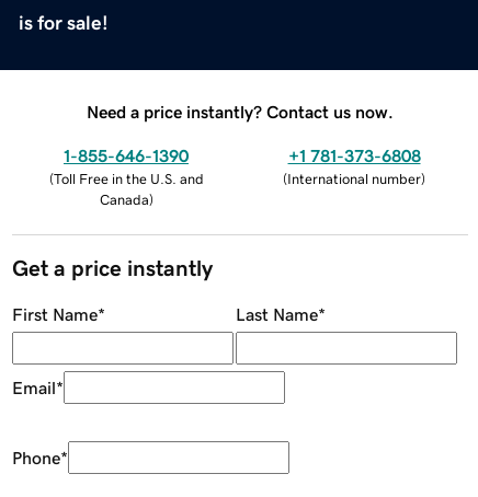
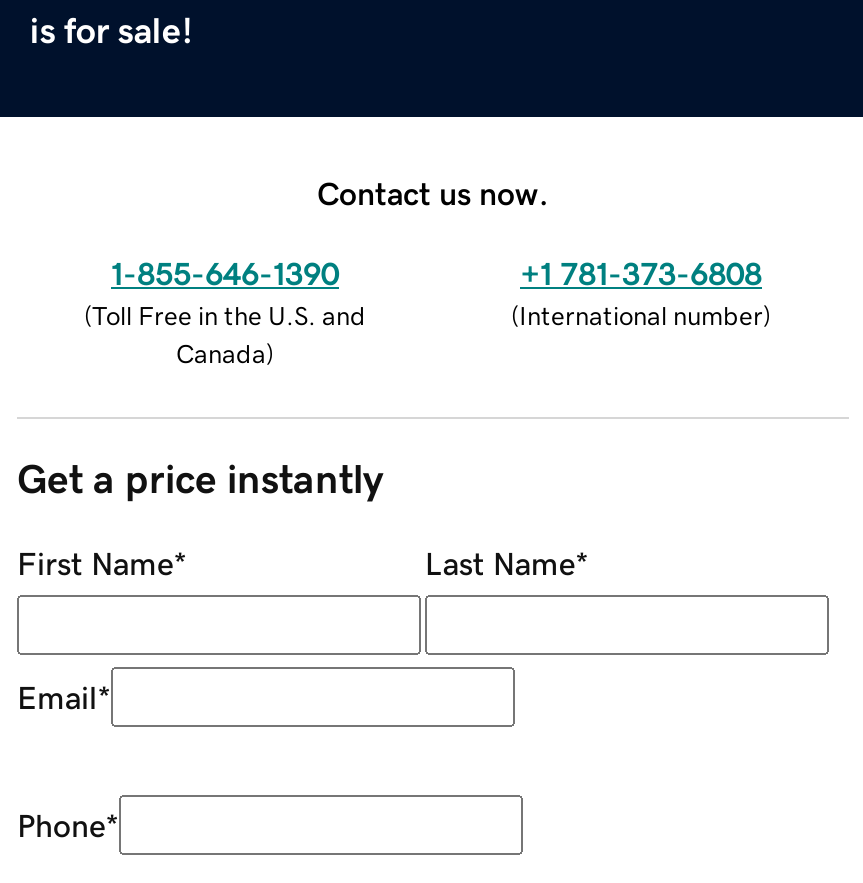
[87,102,394,120] Need a price instantly? Contact us now. -> [317,176,549,208] Contact us now.

